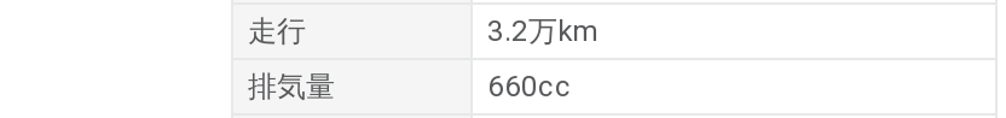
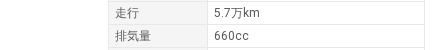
[487,13,599,47] 3.2万km -> [214,6,260,20] 5.7万km

